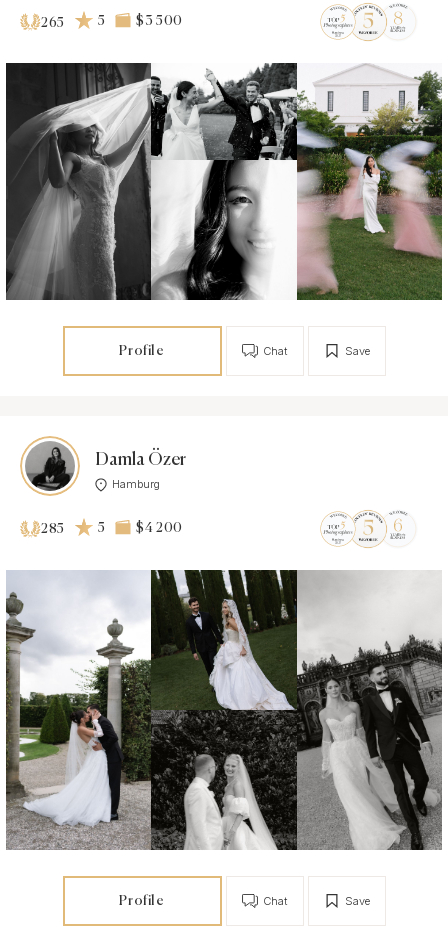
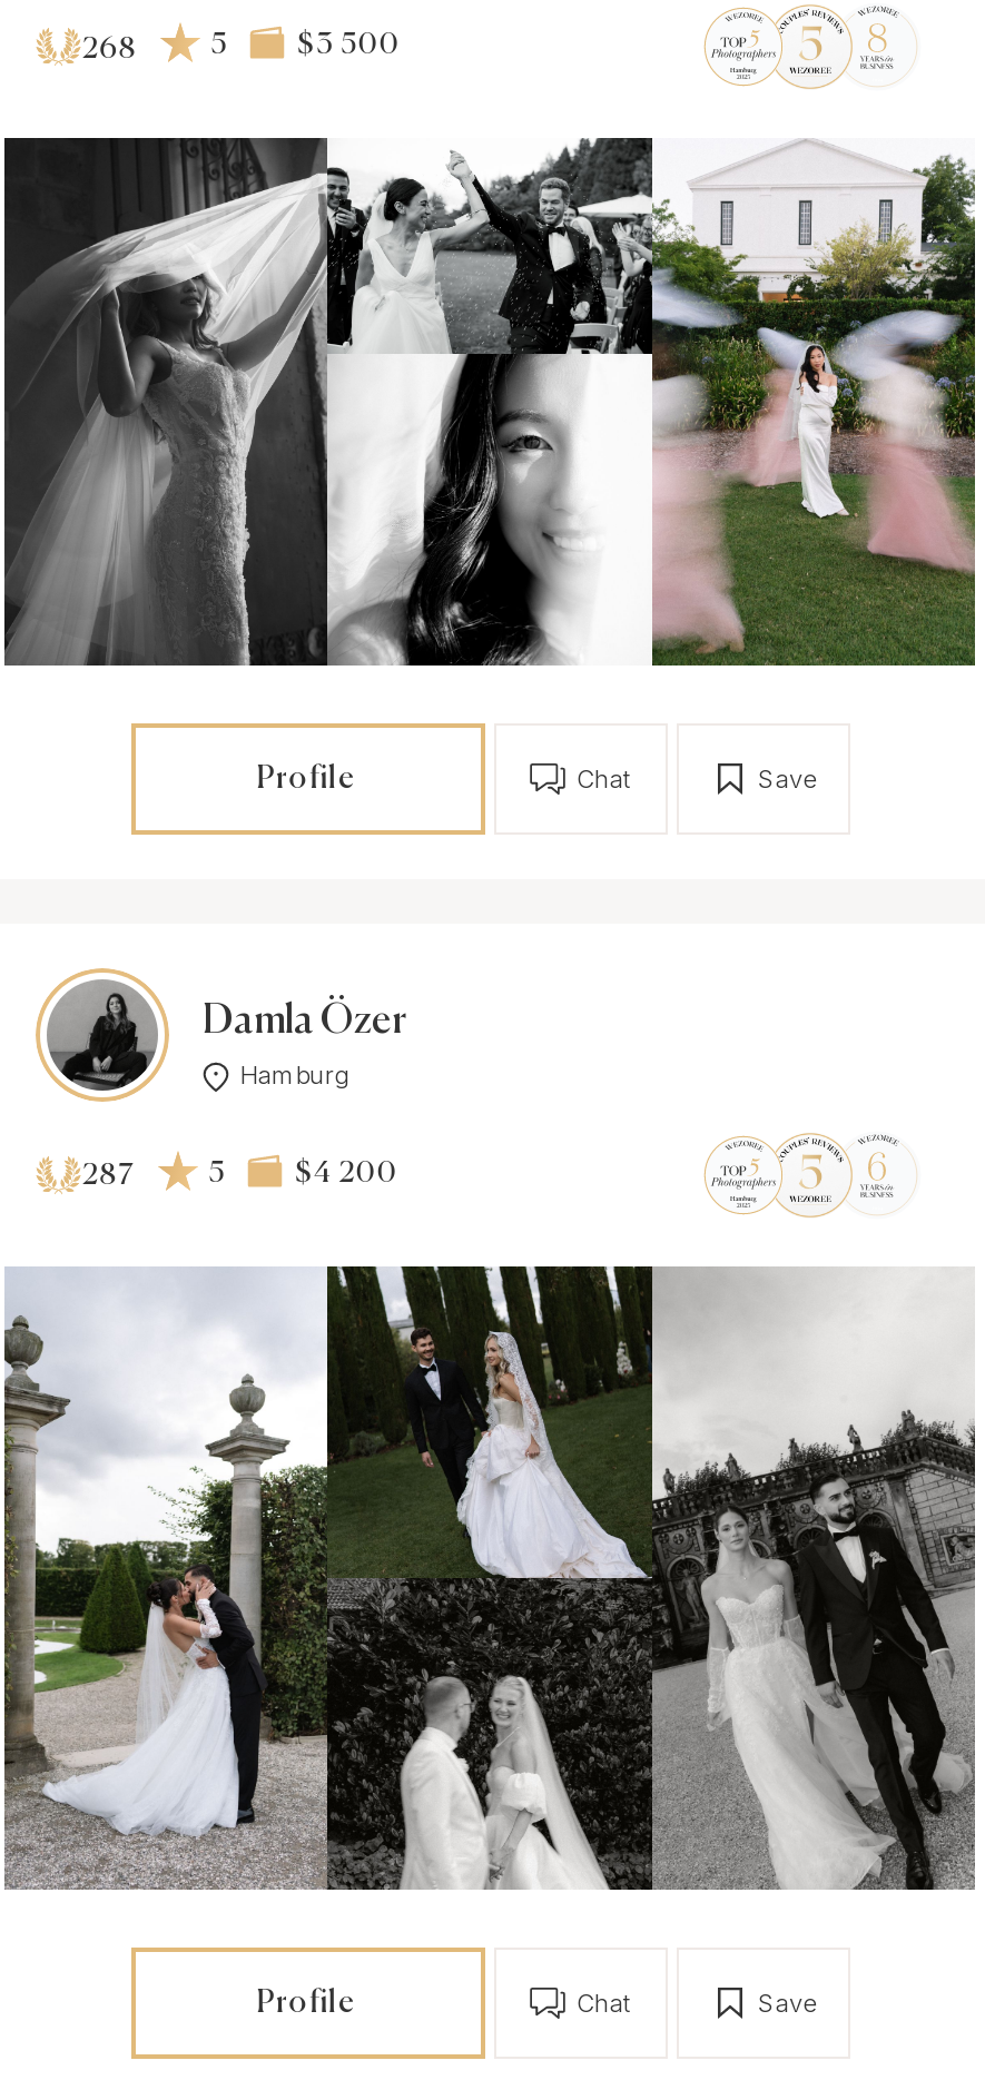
[41,16,65,29] 265 -> [82,34,138,63] 268
[41,523,65,536] 285 -> [82,1163,135,1191] 287

